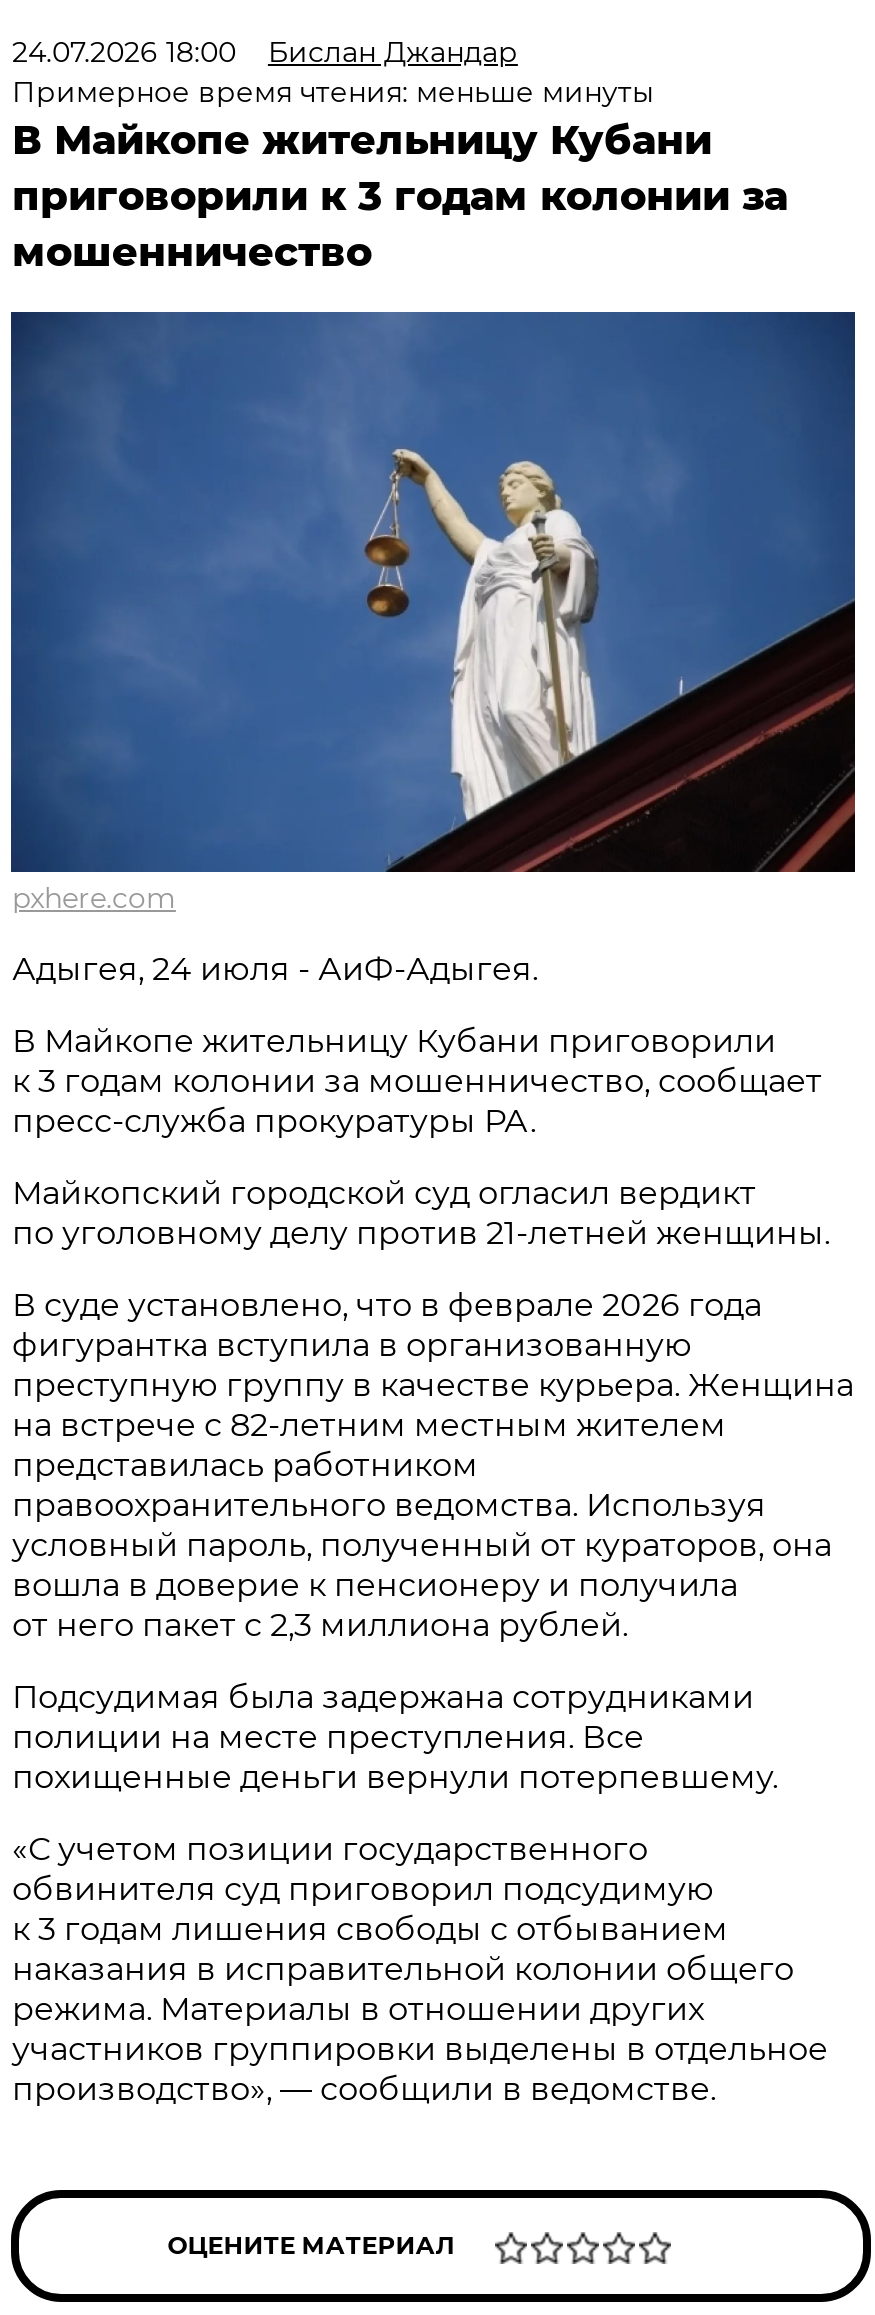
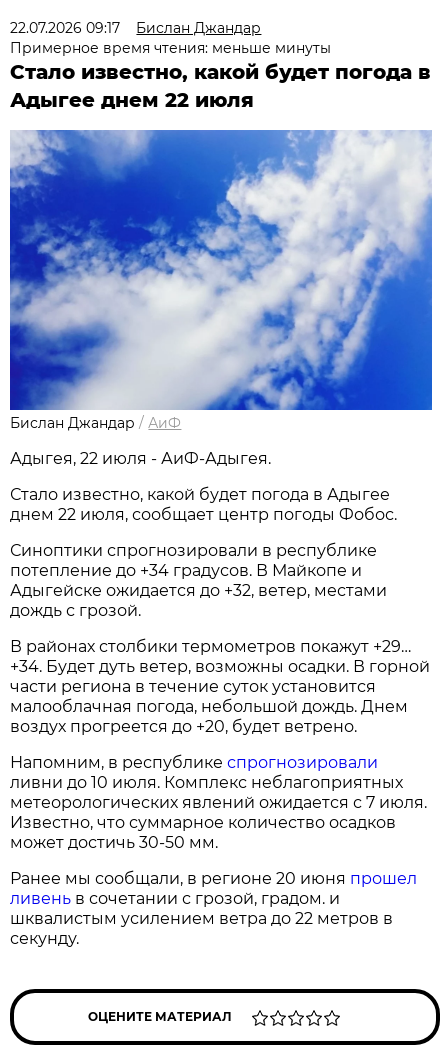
[12,34,518,70] 24.07.2026 18:00 Бислан Джандар -> [10,19,261,37] 22.07.2026 09:17 Бислан Джандар
[12,116,788,276] В Майкопе жительницу Кубани | приговорили к 3 годам колонии за | мошенничество -> [10,60,431,112] Стало известно, какой будет погода в | Адыгее днем 22 июля
[11,394,857,916] [image] | pxhere.com -> [10,129,433,432] [image] | Бислан Джандар / АиФ
[12,950,538,988] Адыгея, 24 июля - АиФ-Адыгея. -> [10,449,271,468] Адыгея, 22 июля - АиФ-Адыгея.
[12,1022,822,1140] В Майкопе жительницу Кубани приговорили | к 3 годам колонии за мошенничество, сообщает | пресс-служба прокуратуры РА. -> [10,485,397,524] Стало известно, какой будет погода в Адыгее | днем 22 июля, сообщает центр погоды Фобос.
[12,1174,830,1252] Майкопский городской суд огласил вердикт | по уголовному делу против 21-летней женщины. -> [10,541,387,620] Синоптики спрогнозировали в республике | потепление до +34 градусов. В Майкопе и | Адыгейске ожидается до +32, ветер, местами | дождь с грозой.
[12,1286,854,1644] В суде установлено, что в феврале 2026 года | фигурантка вступила в организованную | преступную группу в качестве курьера. Женщина | на встрече с 82-летним местным жителем | представилась работником | правоохранительного ведомства. Используя | условный пароль, полученный от кураторов, она | вошла в доверие к пенсионеру и получила | от него пакет с 2,3 миллиона рублей. -> [10,637,430,736] В районах столбики термометров покажут +29… | +34. Будет дуть ветер, возможны осадки. В горной | части региона в течение суток установится | малооблачная погода, небольшой дождь. Днем | воздух прогреется до +20, будет ветрено.
[12,1678,778,1796] Подсудимая была задержана сотрудниками | полиции на месте преступления. Все | похищенные деньги вернули потерпевшему. -> [10,753,427,852] Напомним, в республике спрогнозировали | ливни до 10 июля. Комплекс неблагоприятных | метеорологических явлений ожидается с 7 июля. | Известно, что суммарное количество осадков | может достичь 30-50 мм.
[12,1830,828,2108] «С учетом позиции государственного | обвинителя суд приговорил подсудимую | к 3 годам лишения свободы с отбыванием | наказания в исправительной колонии общего | режима. Материалы в отношении других | участников группировки выделены в отдельное | производство», — сообщили в ведомстве. -> [10,869,417,948] Ранее мы сообщали, в регионе 20 июня прошел | ливень в сочетании с грозой, градом. и | шквалистым усилением ветра до 22 метров в | секунду.

